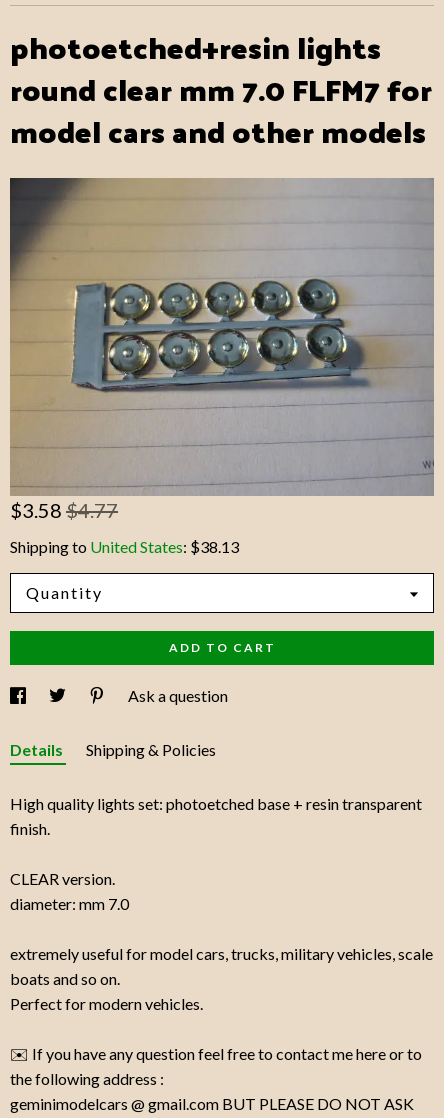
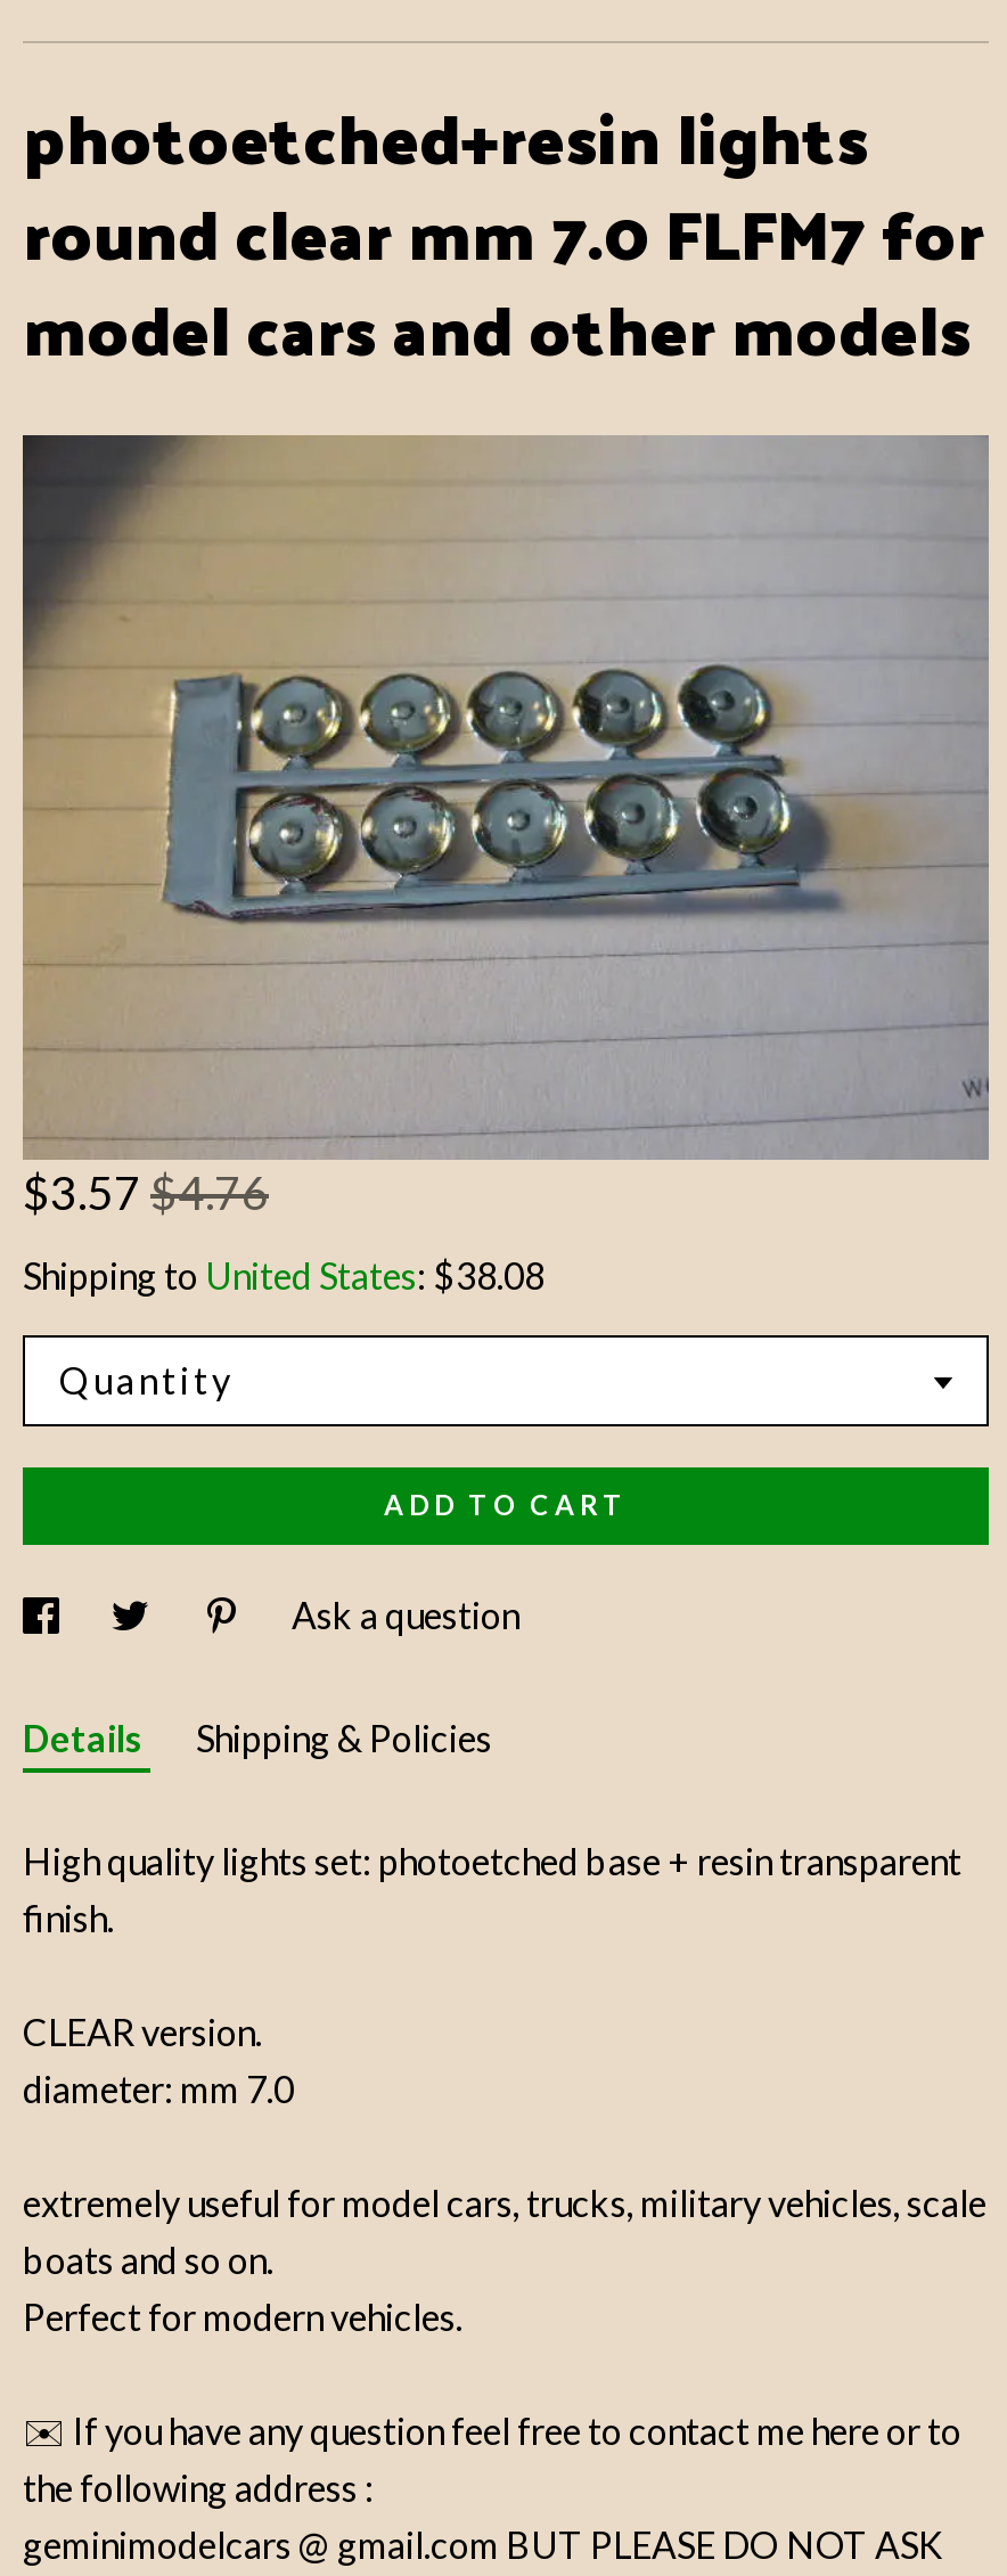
[10,498,118,522] $3.58 $4.77 -> [23,1164,269,1219] $3.57 $4.76
[10,537,239,556] Shipping to United States: $38.13 -> [23,1253,545,1297] Shipping to United States: $38.08

